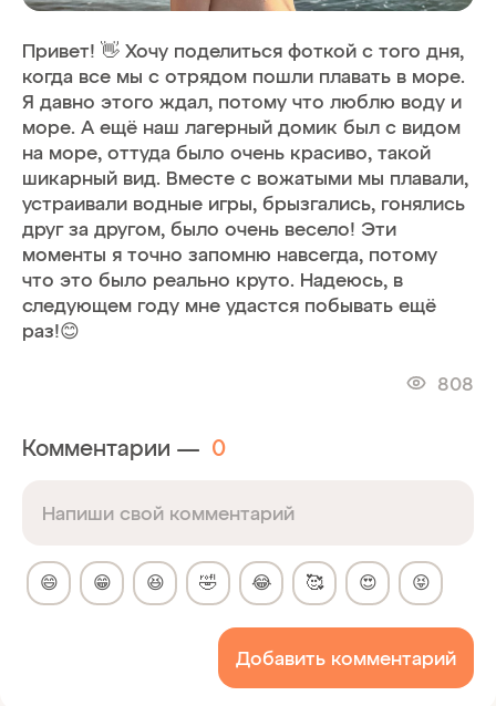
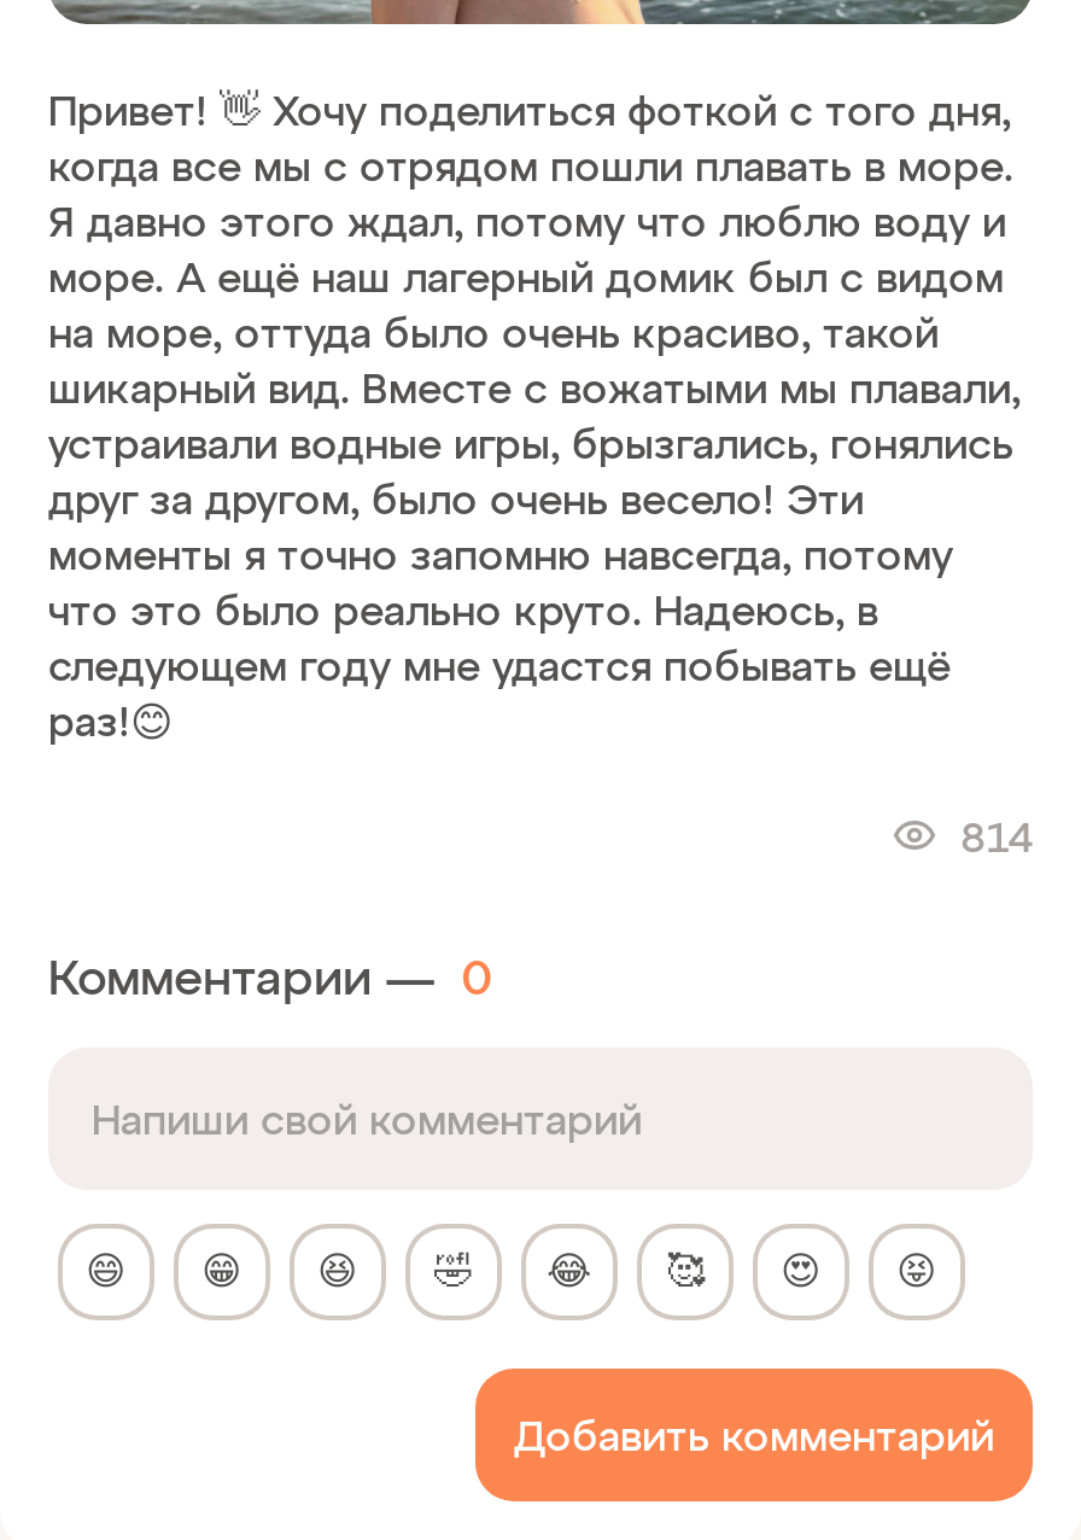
[437,369,474,396] 808 -> [960,806,1033,864] 814

